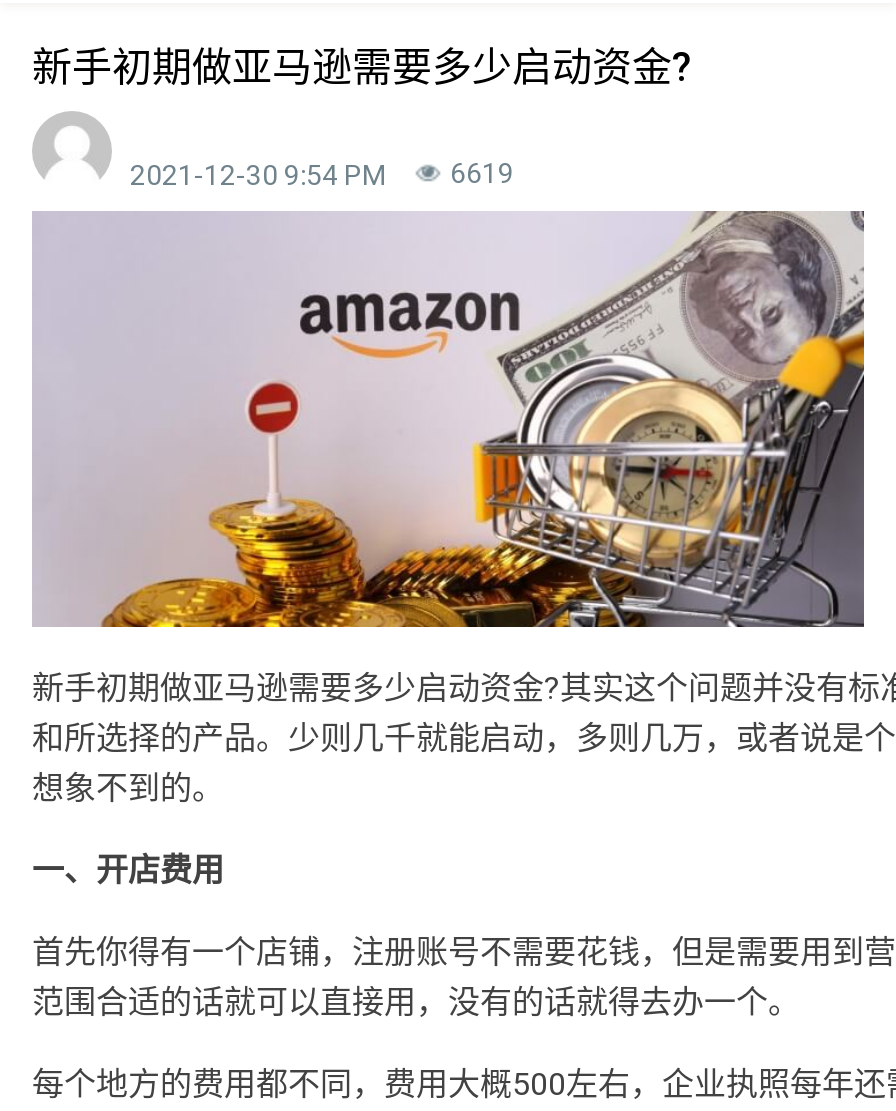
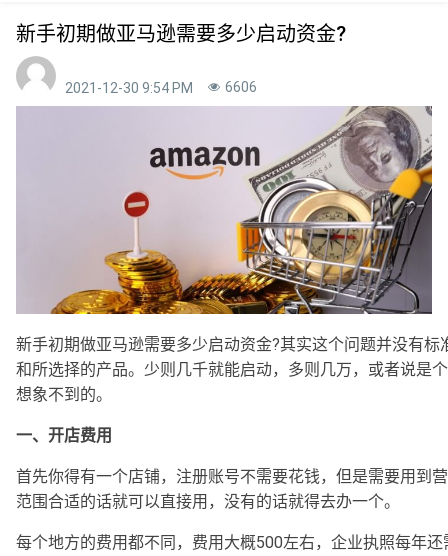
[130,156,514,191] 2021-12-30 9:54 PM 6619 -> [65,79,257,96] 2021-12-30 9:54 PM 6606

